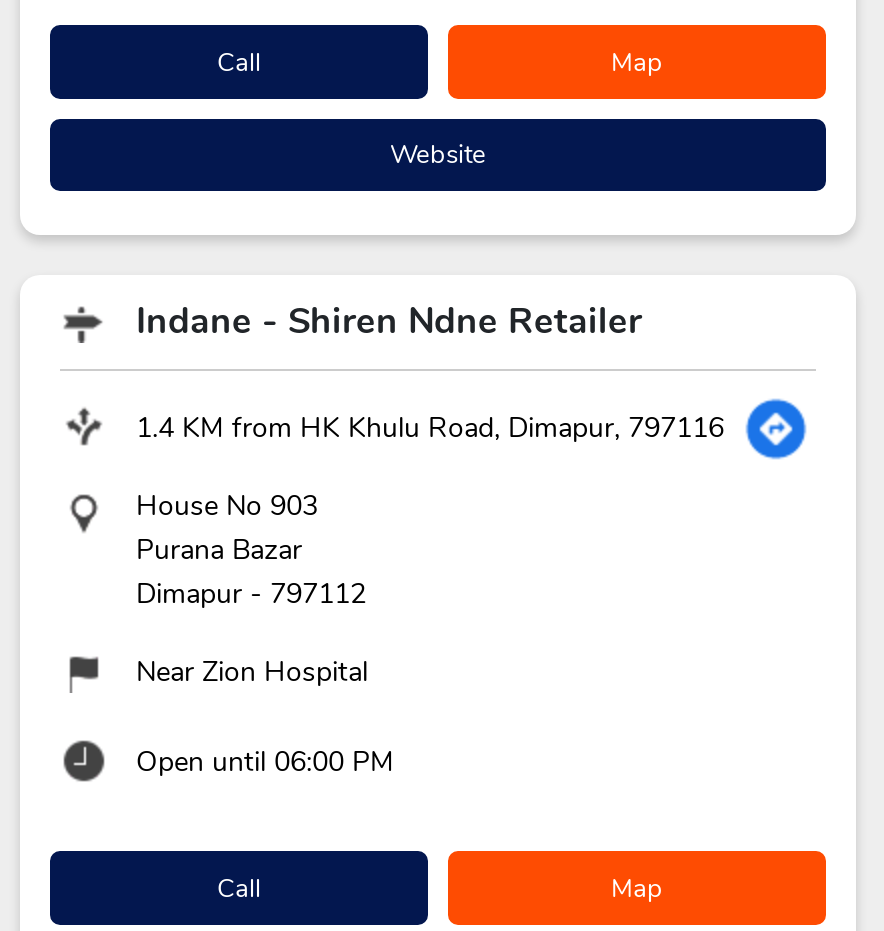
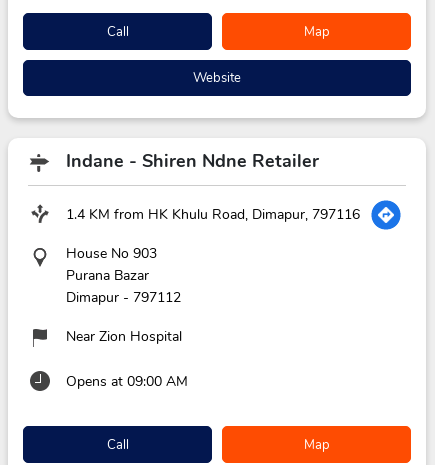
[136,744,394,782] Open until 06:00 PM -> [66,372,188,391] Opens at 09:00 AM

